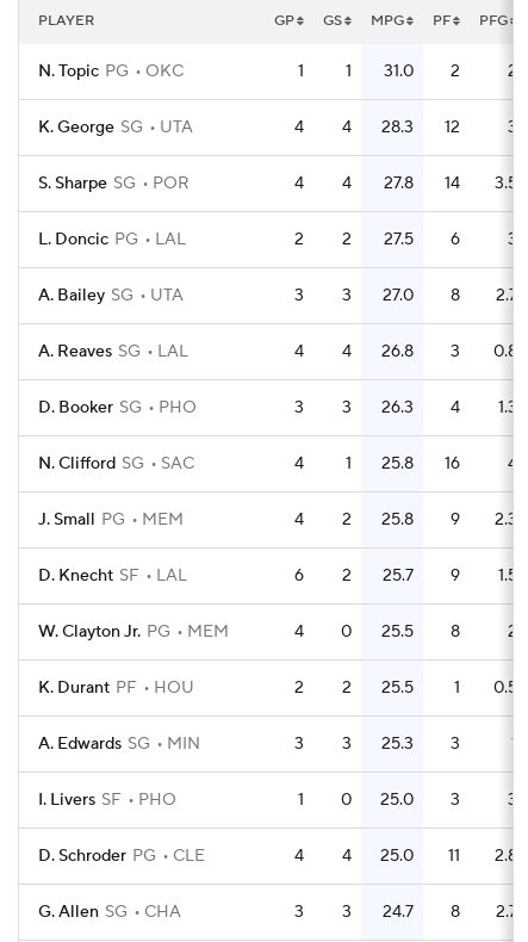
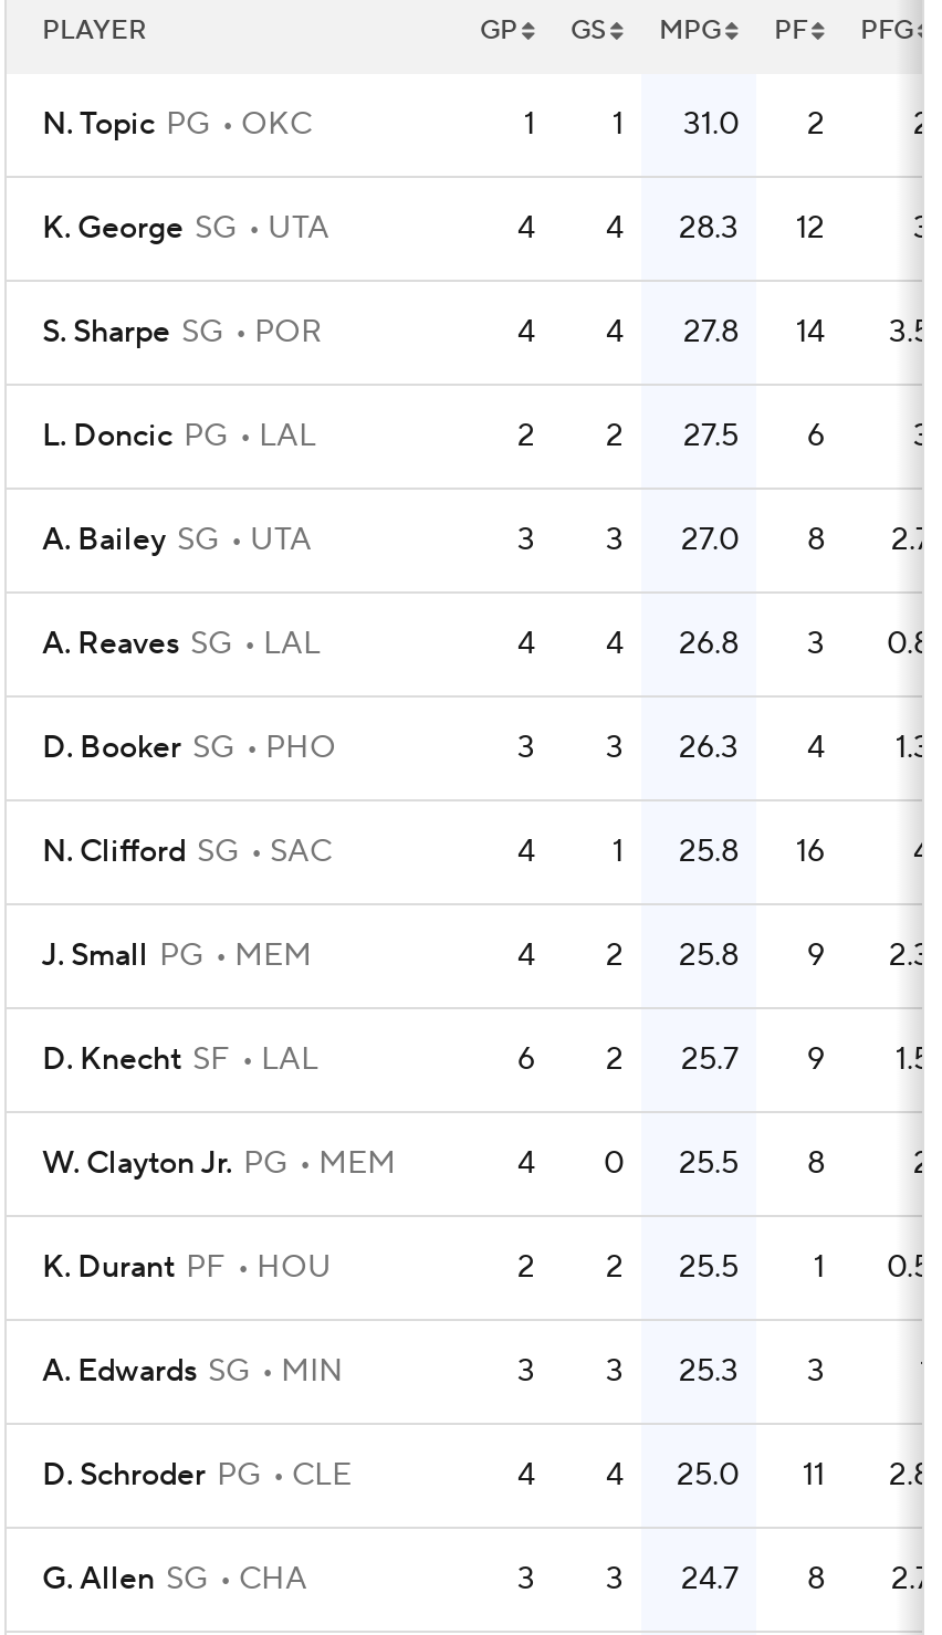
[38,789,517,811] I. Livers SF PHO | 1 | 0 | 25.0 | 3 | 3 -> none

